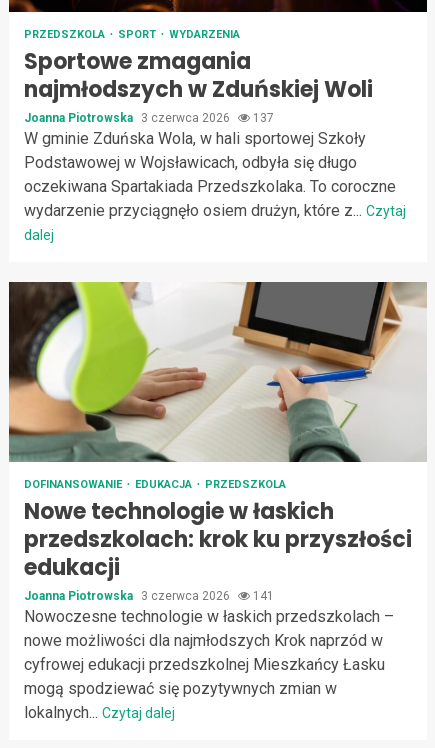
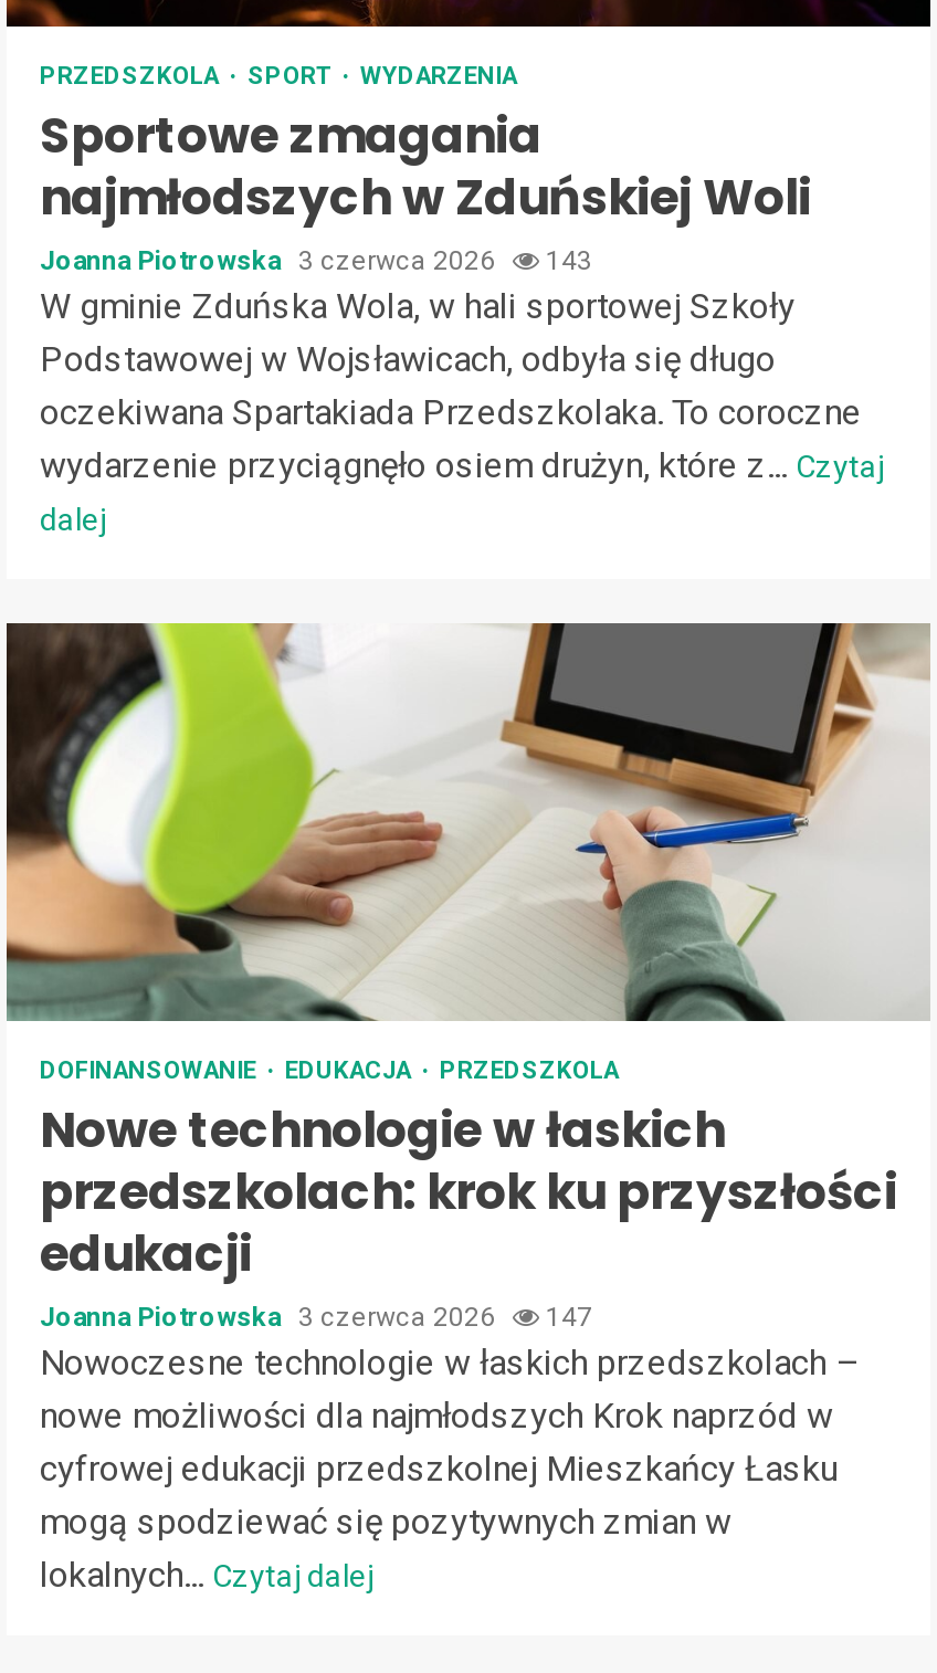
[24,111,274,125] Joanna Piotrowska 3 czerwca 2026 137 -> [40,245,592,276] Joanna Piotrowska 3 czerwca 2026 143
[24,589,274,603] Joanna Piotrowska 3 czerwca 2026 141 -> [40,1302,592,1333] Joanna Piotrowska 3 czerwca 2026 147

